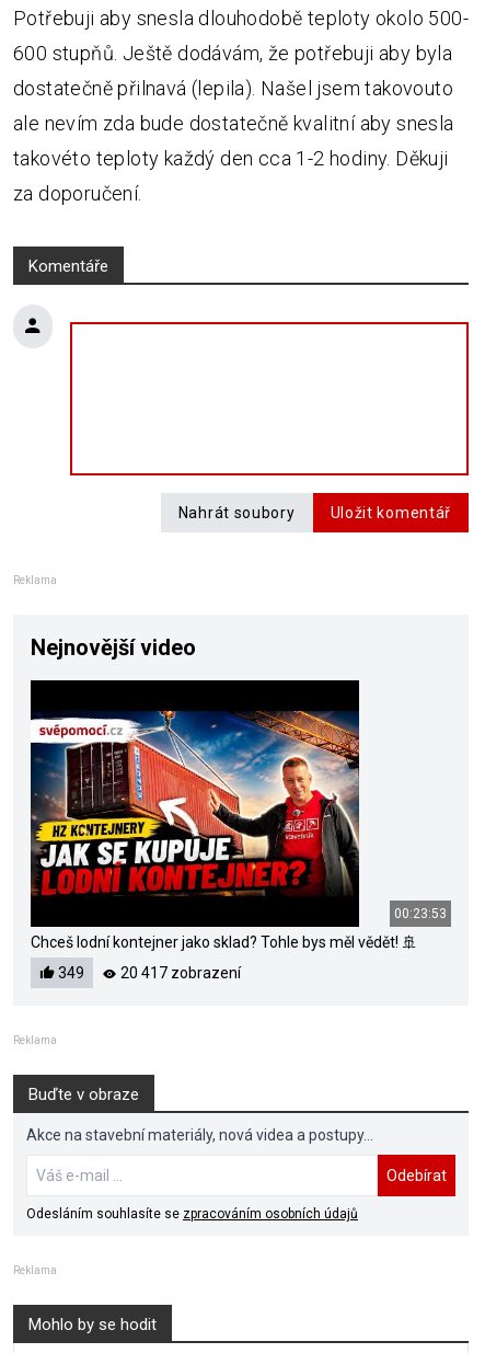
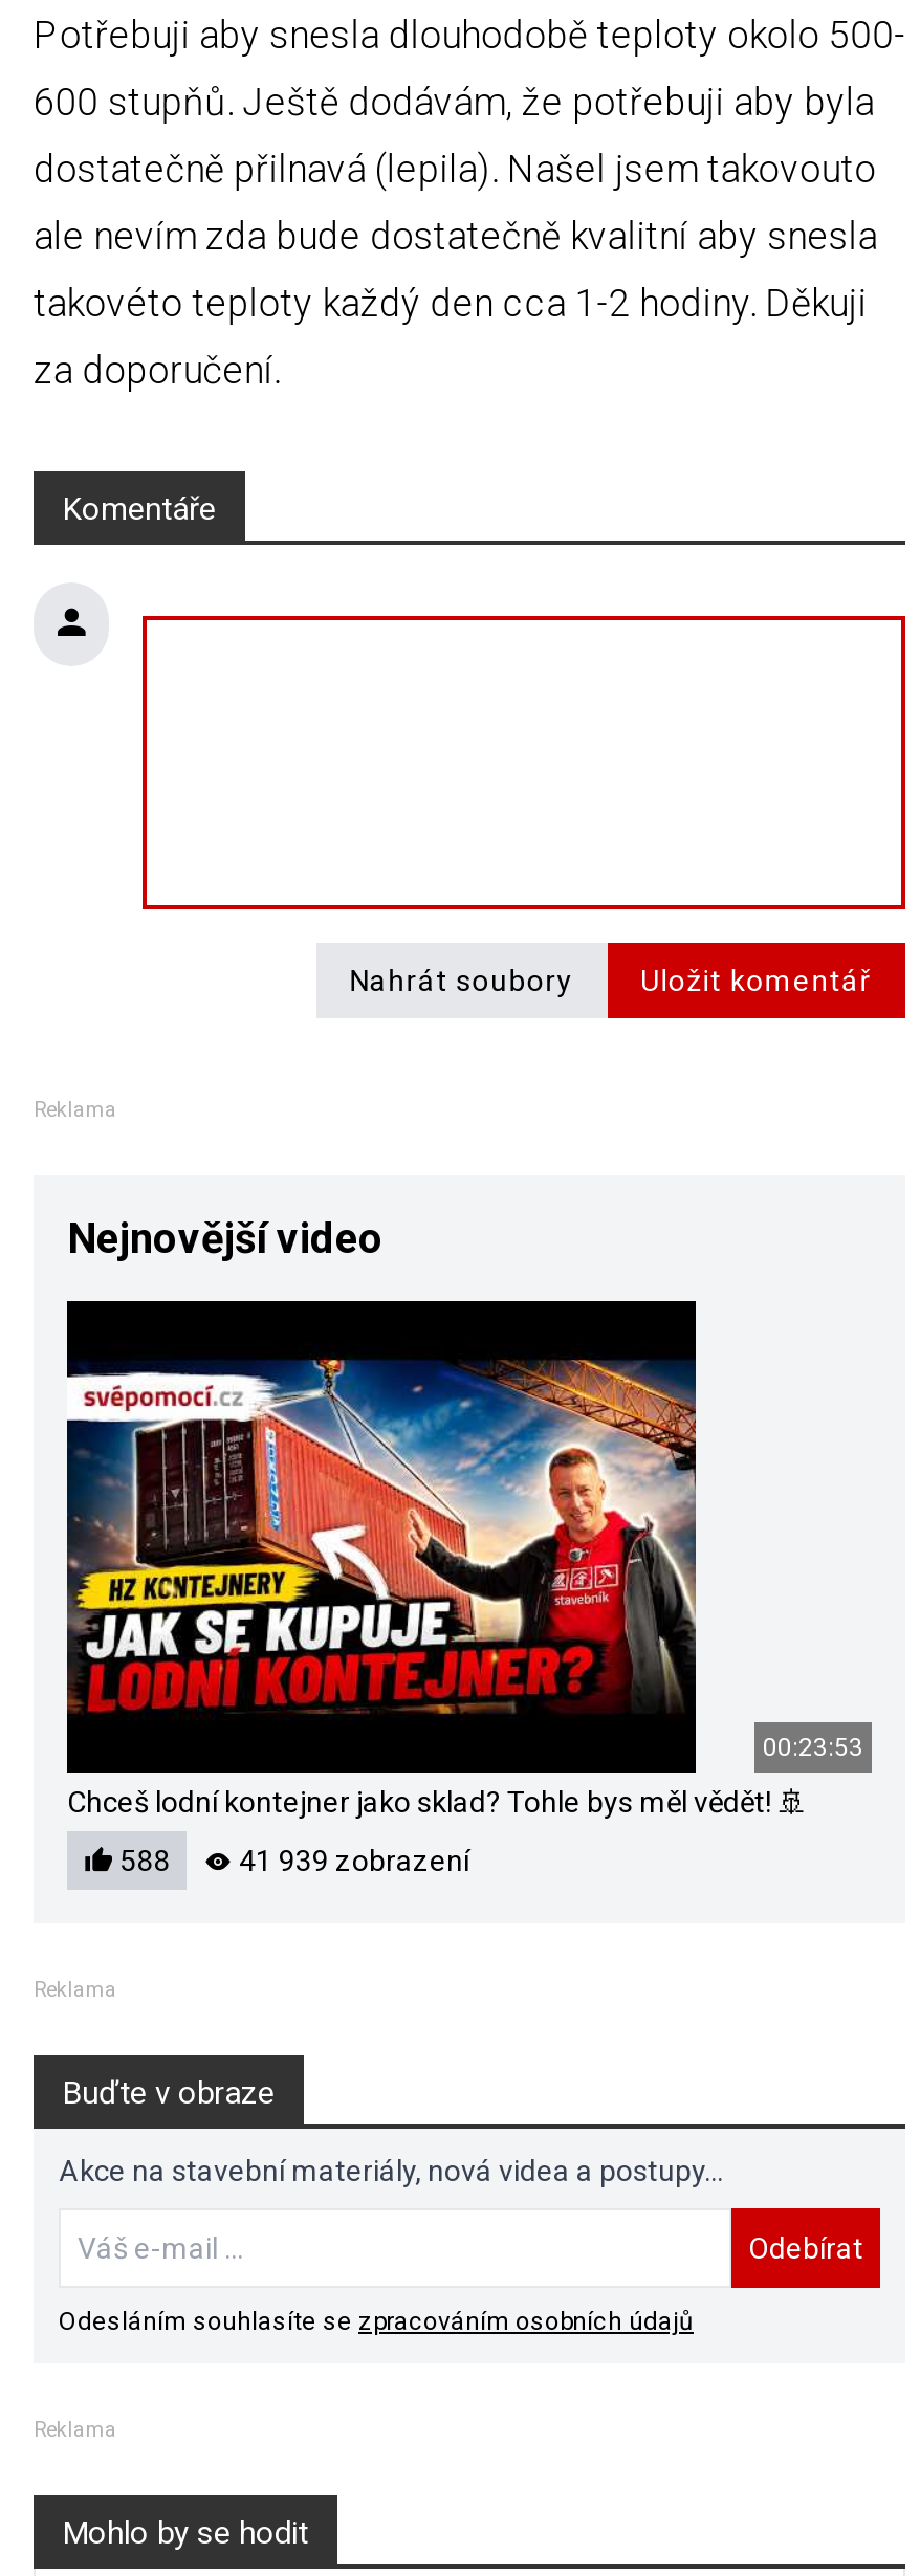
[55,964,84,982] 349 -> [113,1844,170,1877] 588
[117,964,241,982] 20 417 zobrazení -> [233,1844,469,1877] 41 939 zobrazení

